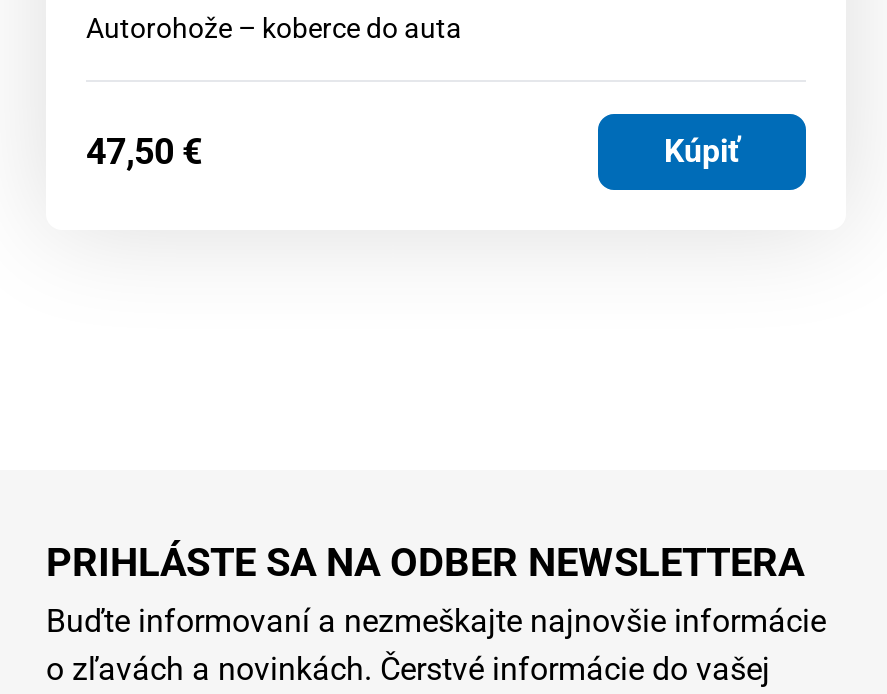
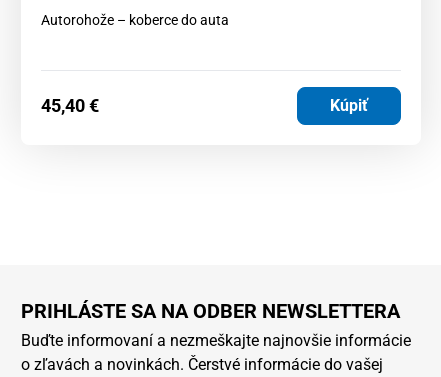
[86,130,202,172] 47,50 € -> [41,95,99,116] 45,40 €

